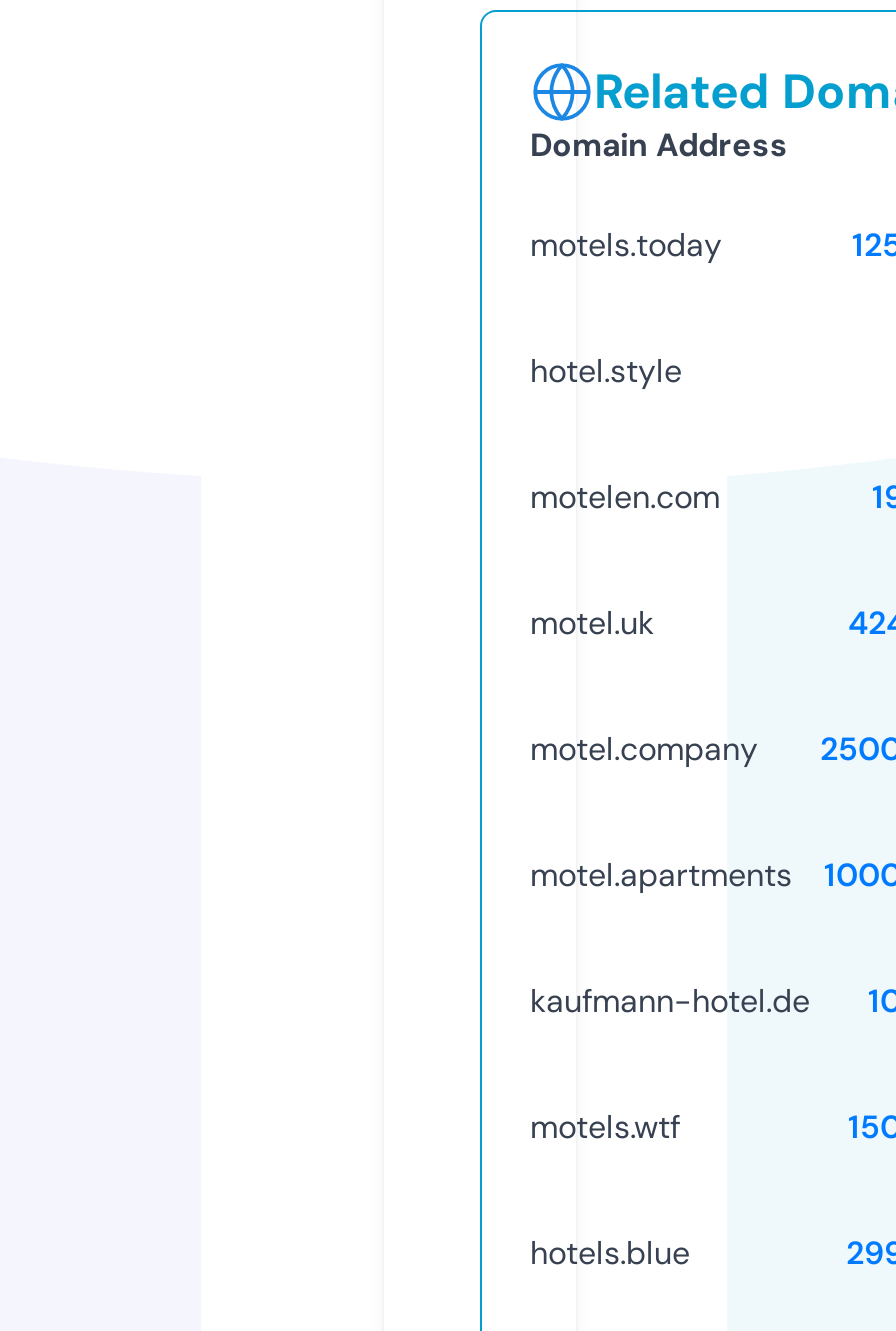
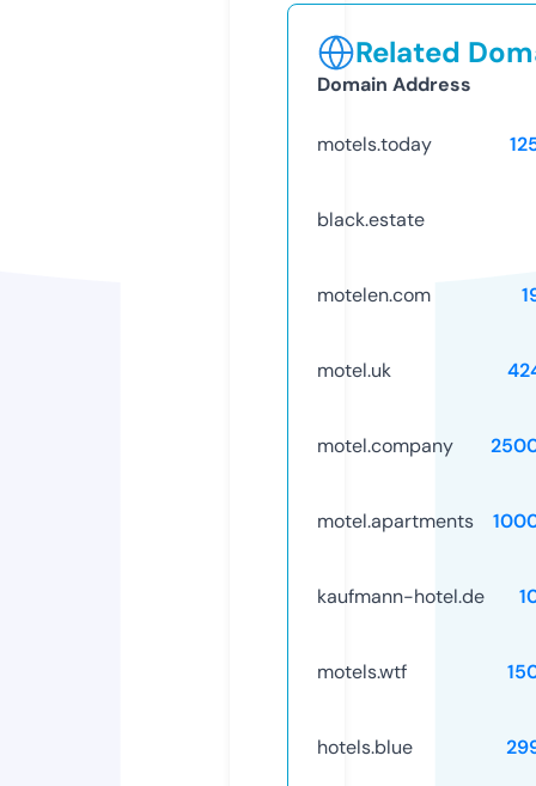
[530,350,682,392] hotel.style -> [317,207,425,232] black.estate

